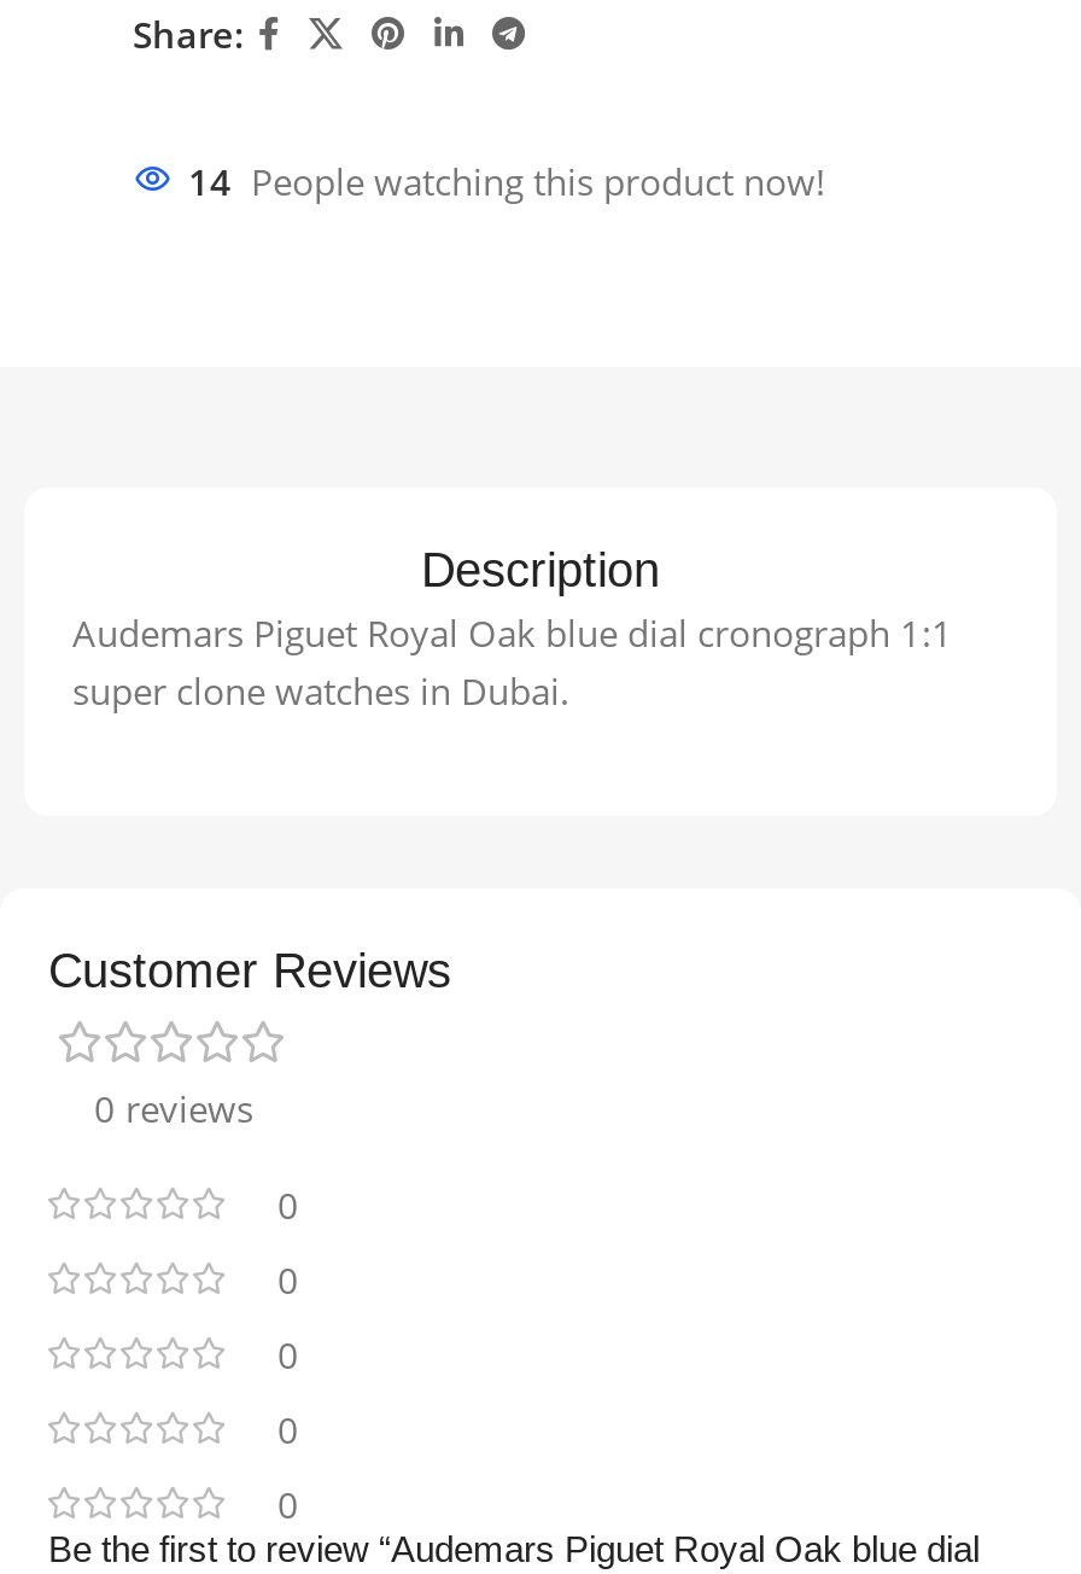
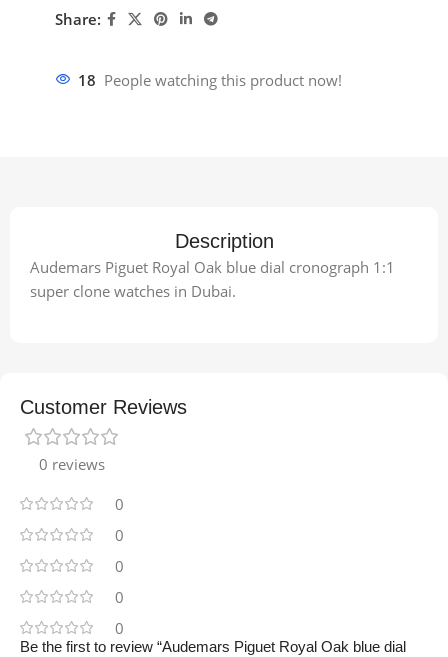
[188,156,825,204] 14 People watching this product now! -> [78,70,342,90] 18 People watching this product now!

